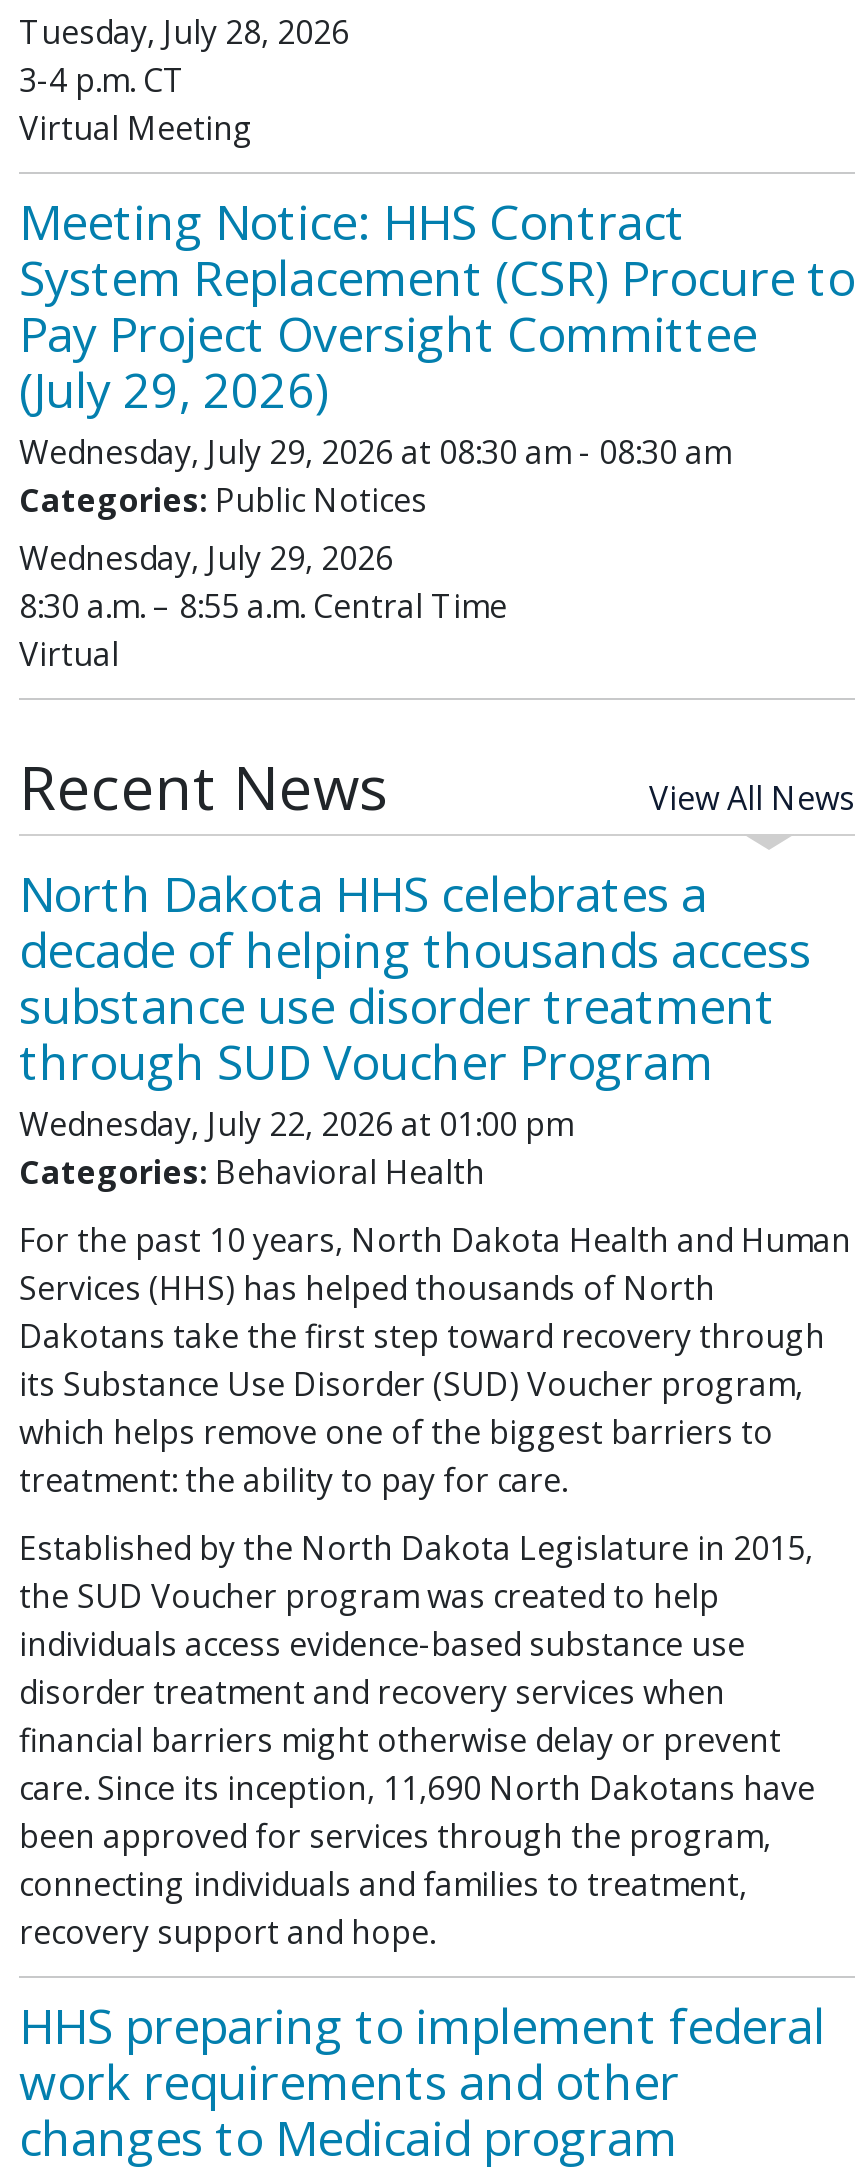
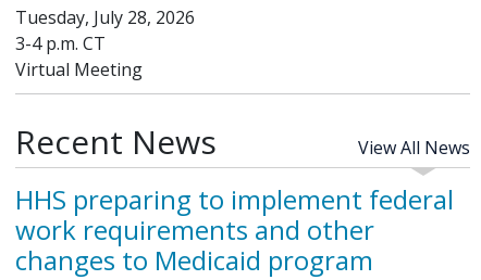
[19,187,855,675] Meeting Notice: HHS Contract | System Replacement (CSR) Procure to | Pay Project Oversight Committee | (July 29, 2026) | Wednesday, July 29, 2026 at 08:30 am - 08:30 am | Categories: Public Notices | Wednesday, July 29, 2026 | 8:30 a.m. – 8:55 a.m. Central Time | Virtual -> none
[19,859,851,1953] North Dakota HHS celebrates a | decade of helping thousands access | substance use disorder treatment | through SUD Voucher Program | Wednesday, July 22, 2026 at 01:00 pm | Categories: Behavioral Health | For the past 10 years, North Dakota Health and Human | Services (HHS) has helped thousands of North | Dakotans take the first step toward recovery through | its Substance Use Disorder (SUD) Voucher program, | which helps remove one of the biggest barriers to | treatment: the ability to pay for care. | Established by the North Dakota Legislature in 2015, | the SUD Voucher program was created to help | individuals access evidence-based substance use | disorder treatment and recovery services when | financial barriers might otherwise delay or prevent | care. Since its inception, 11,690 North Dakotans have | been approved for services through the program, | connecting individuals and families to treatment, | recovery support and hope. -> none

